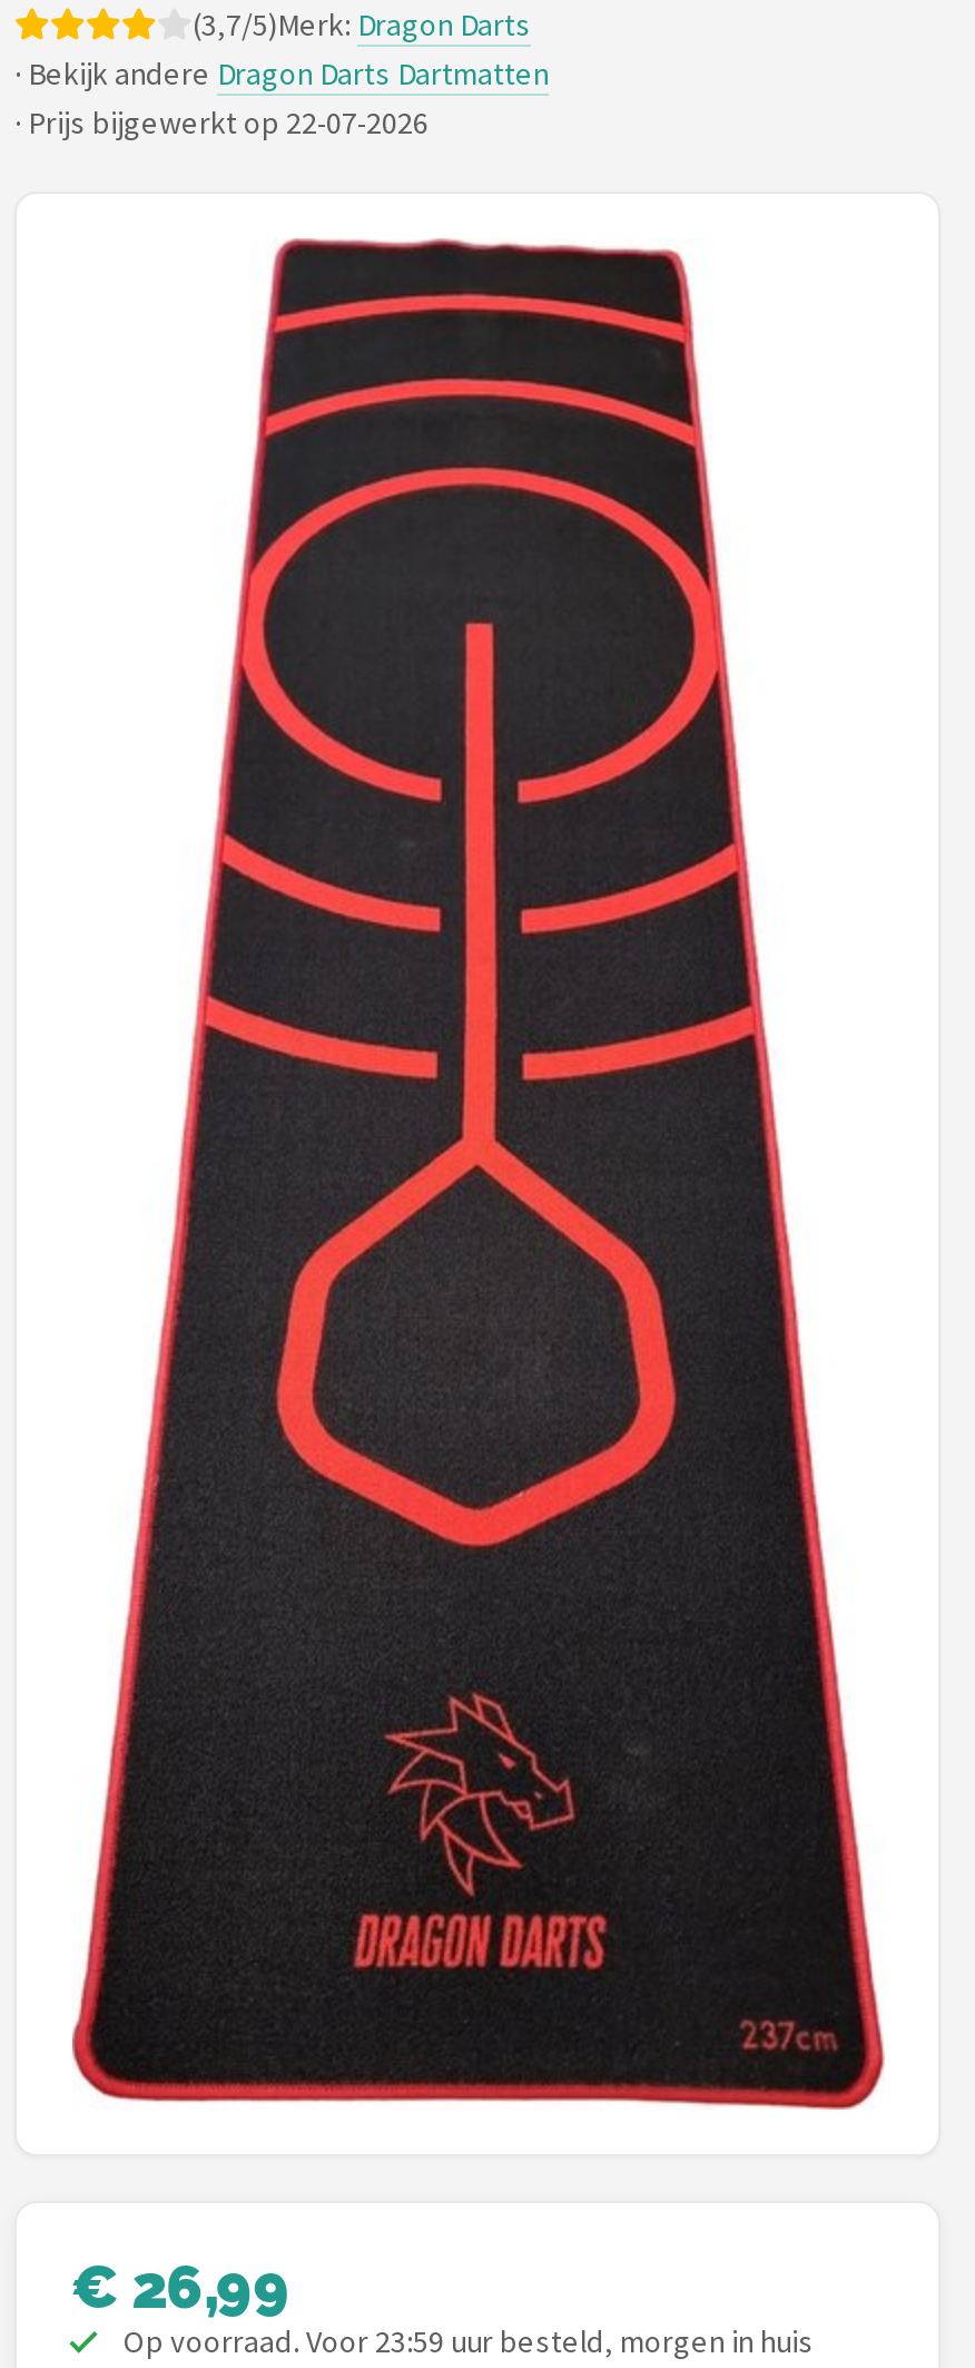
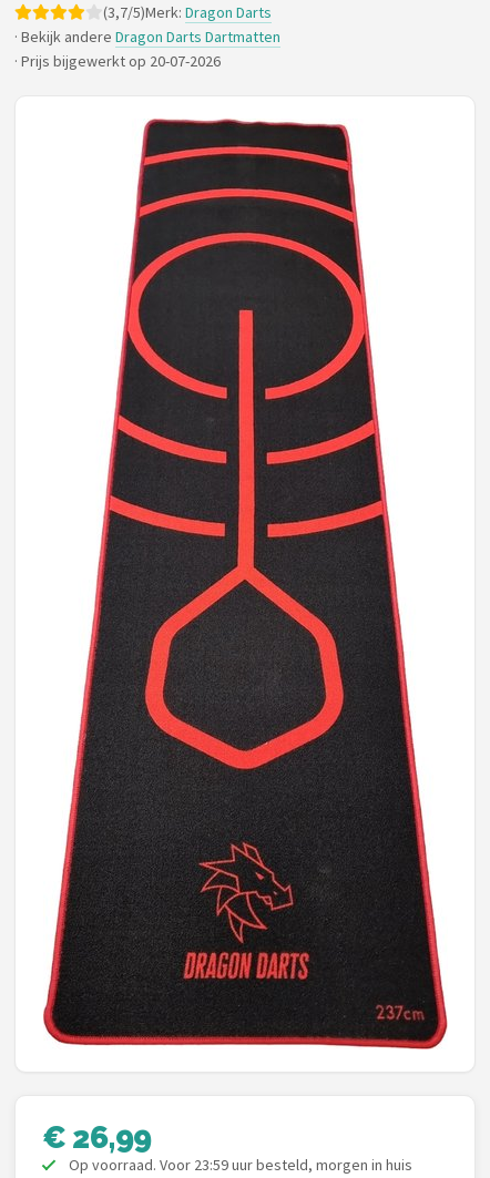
[14,102,429,143] · Prijs bijgewerkt op 22-07-2026 -> [14,51,221,71] · Prijs bijgewerkt op 20-07-2026

